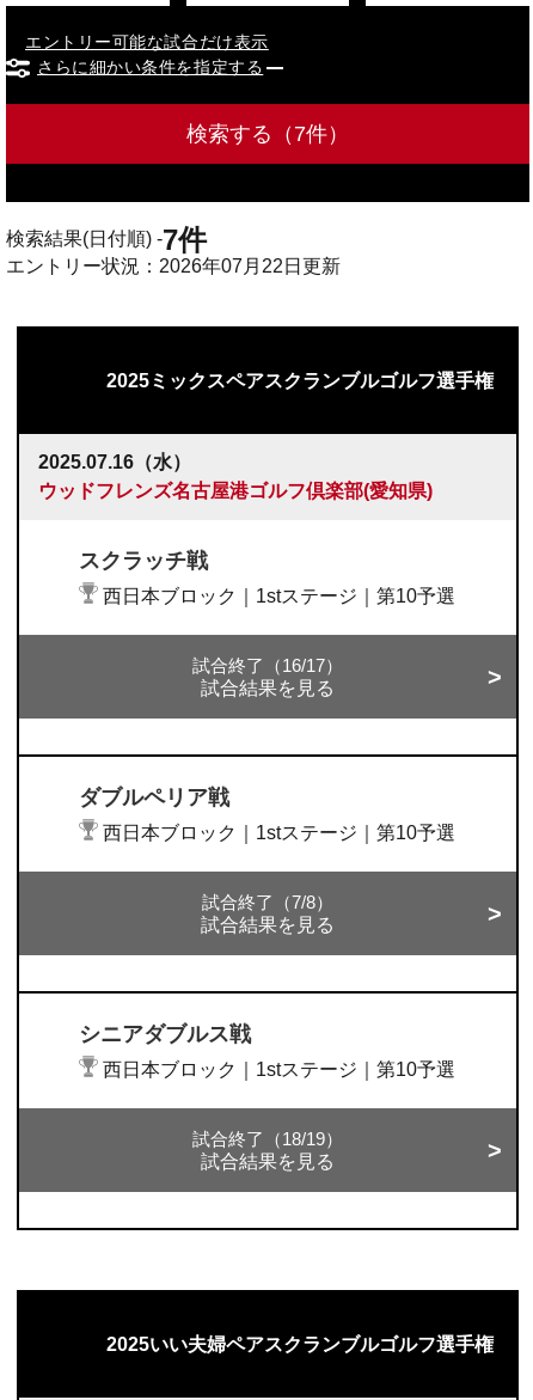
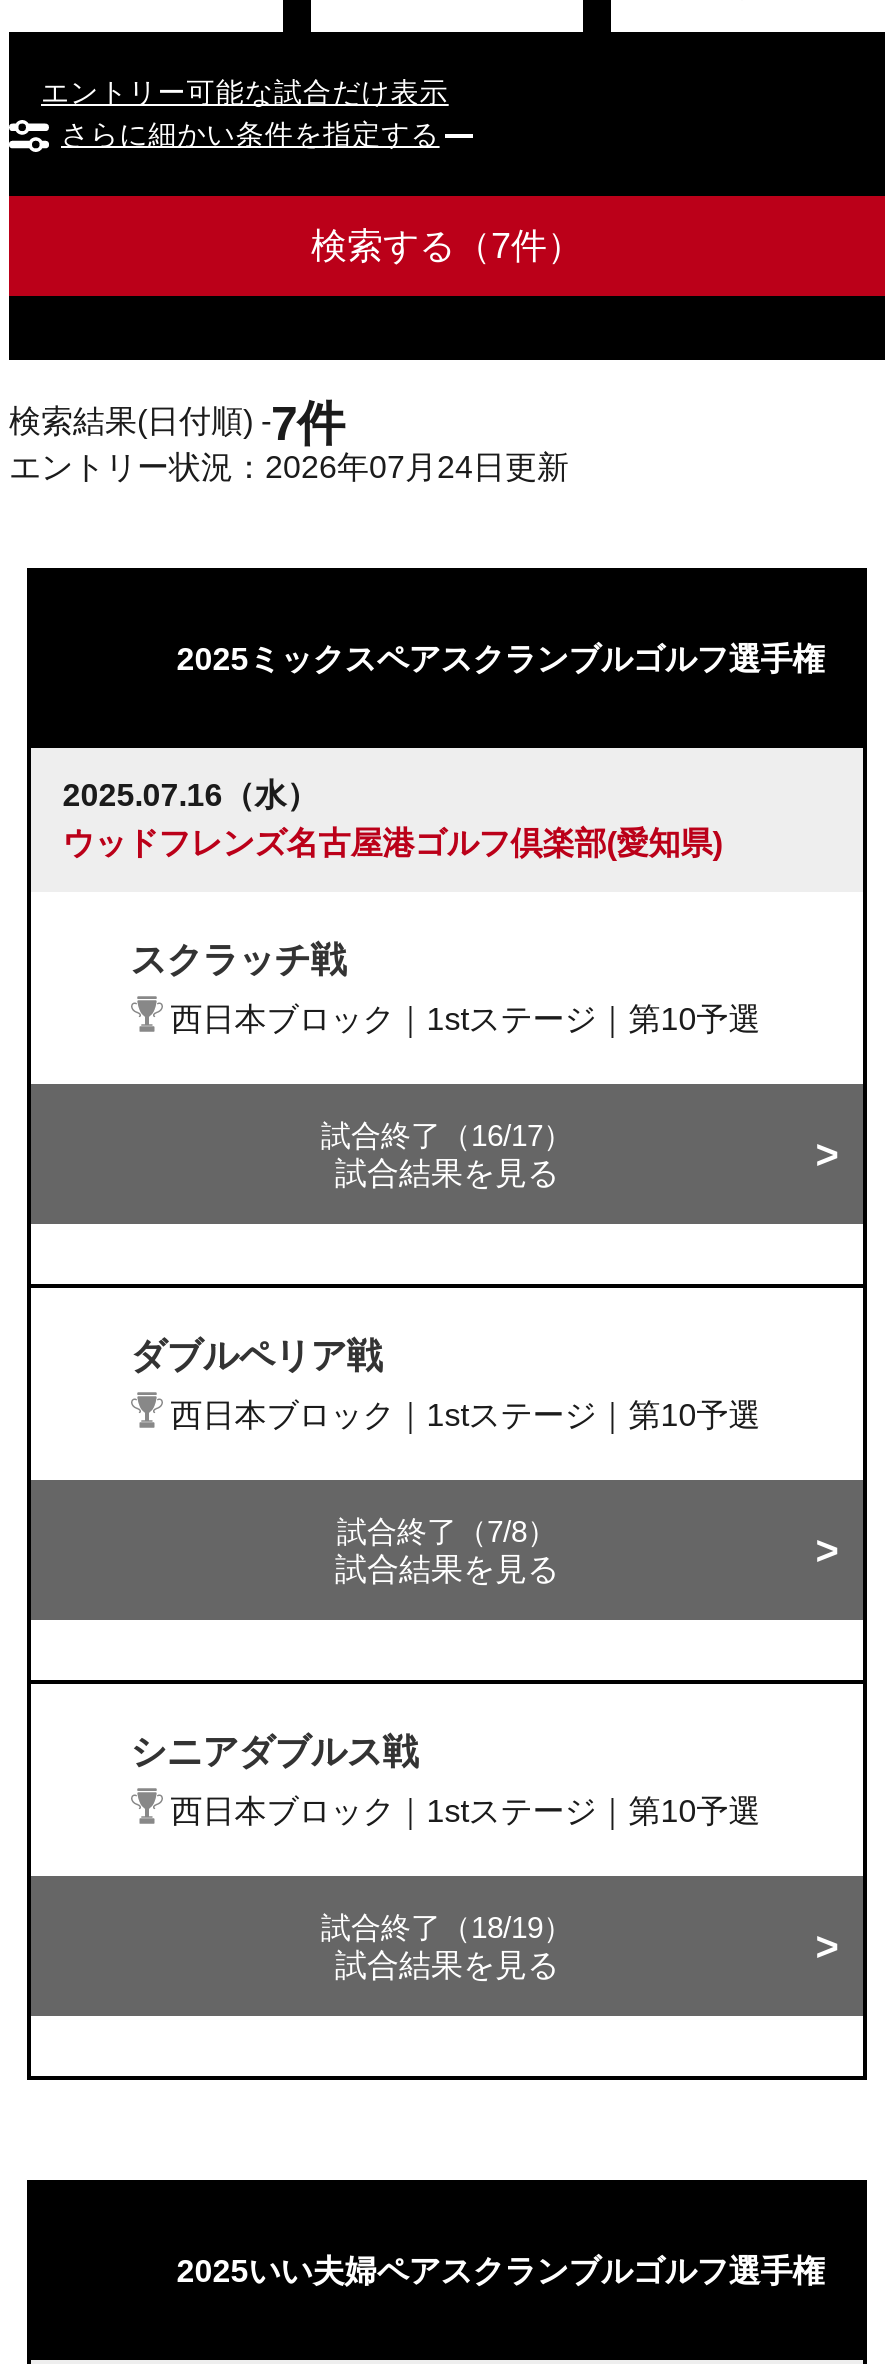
[6,256,341,276] エントリー状況：2026年07月22日更新 -> [9,450,569,484] エントリー状況：2026年07月24日更新

